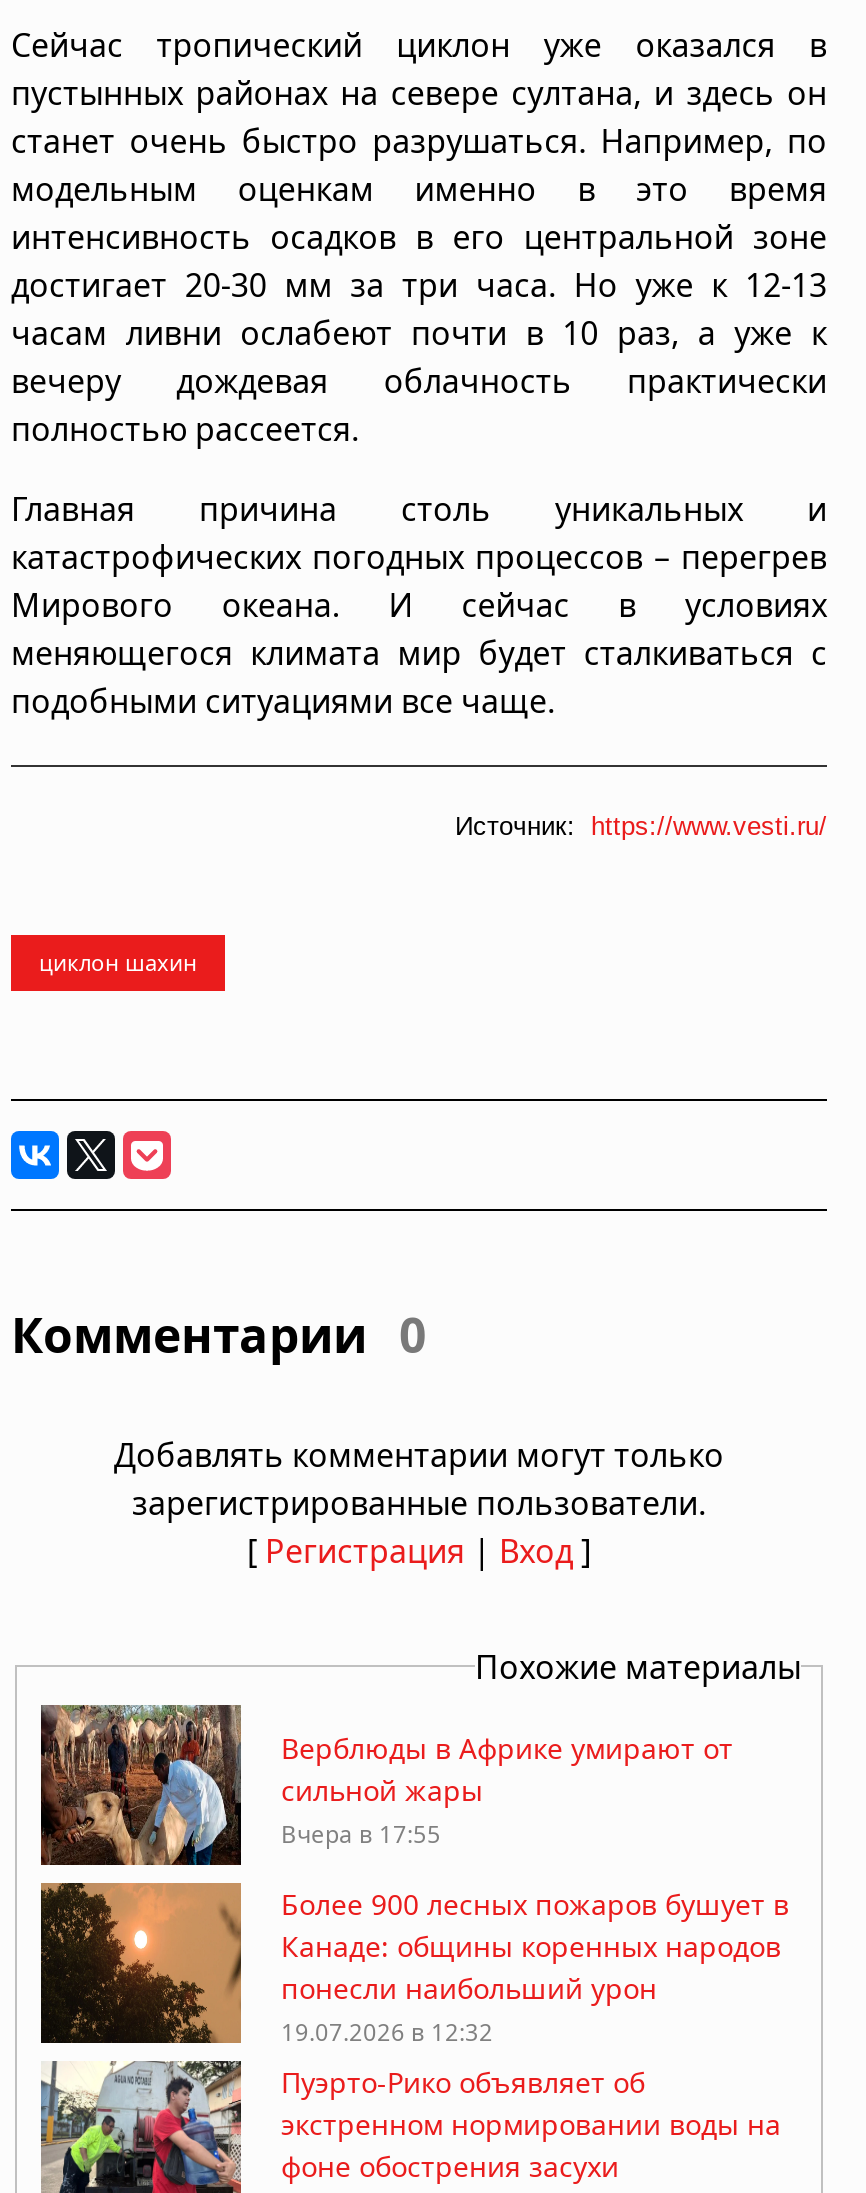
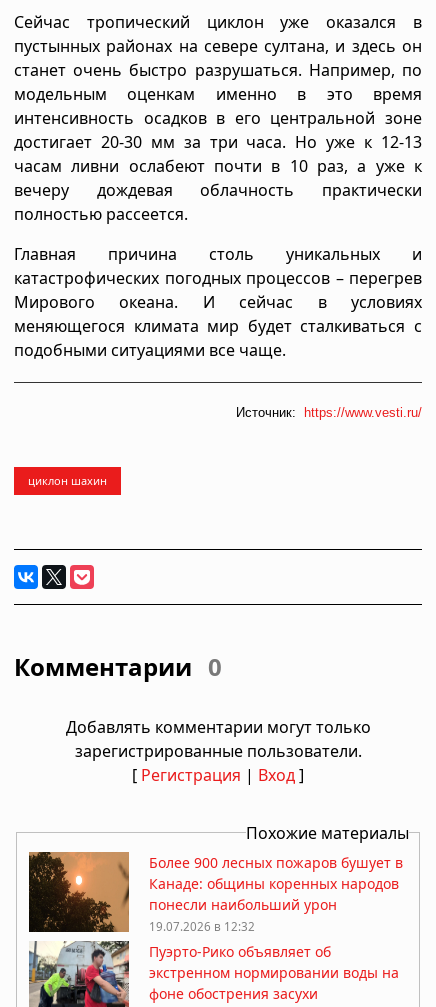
[41,1703,733,1867] [image] | Верблюды в Африке умирают от | сильной жары | Вчера в 17:55 -> none

